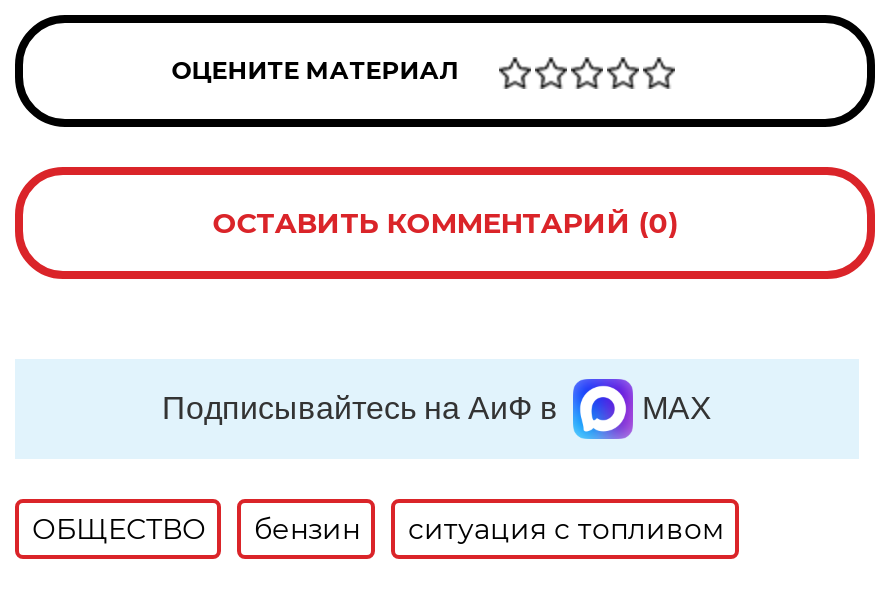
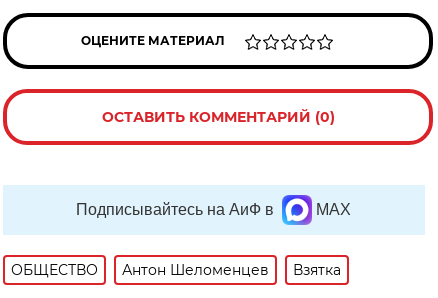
[254,511,724,547] бензин | ситуация с топливом -> [122,261,341,279] Антон Шеломенцев | Взятка

